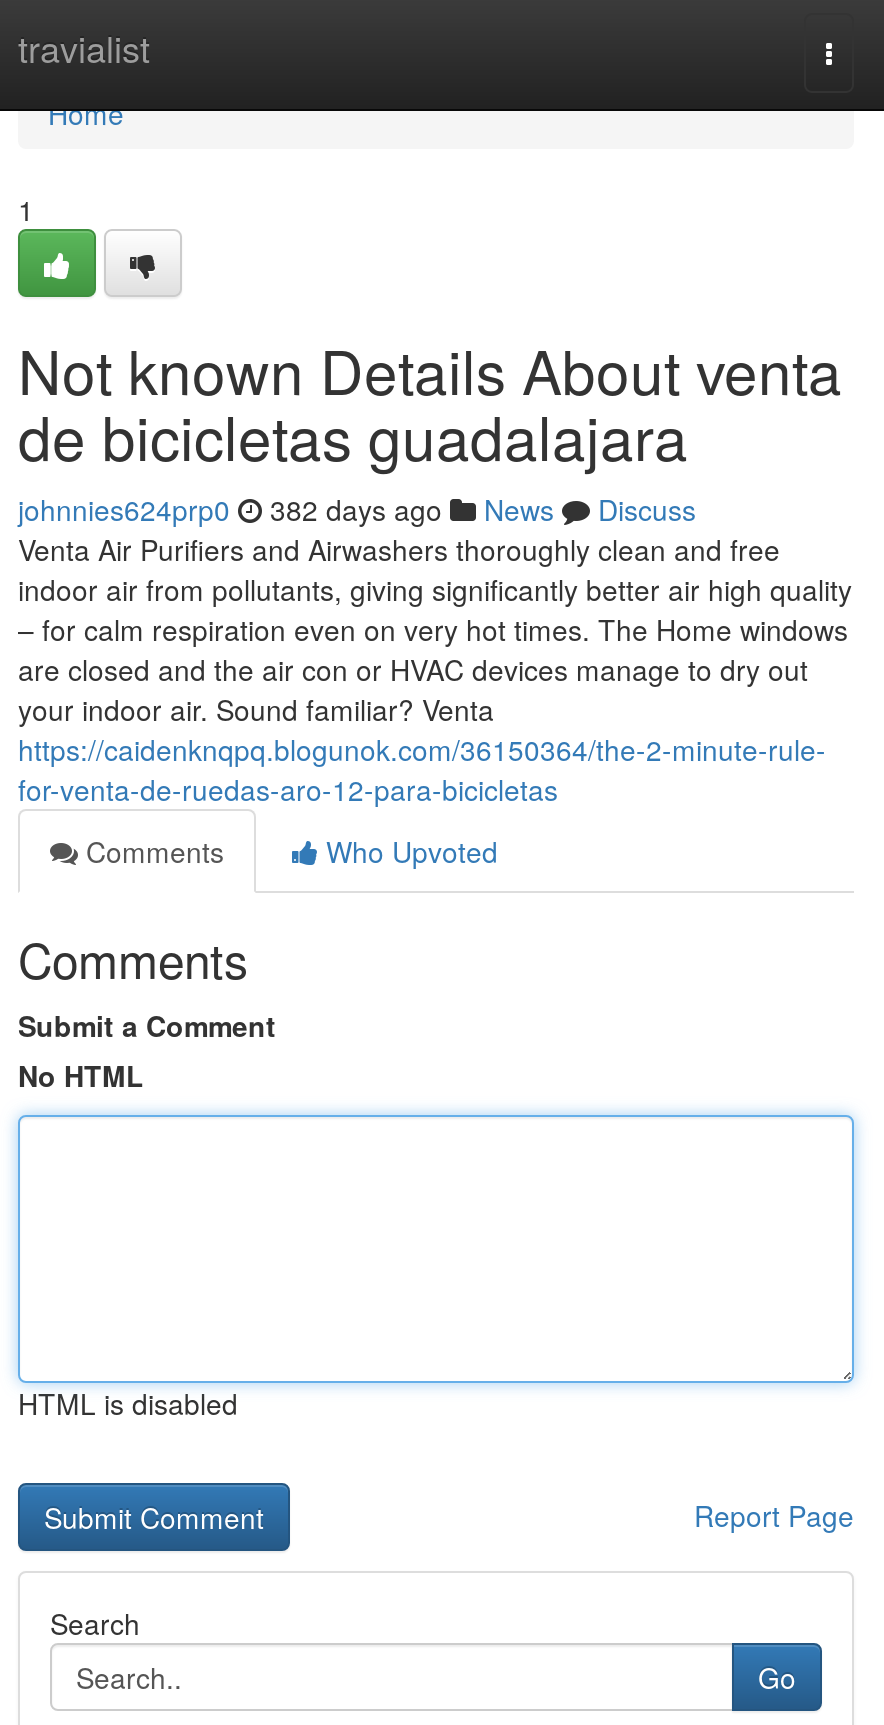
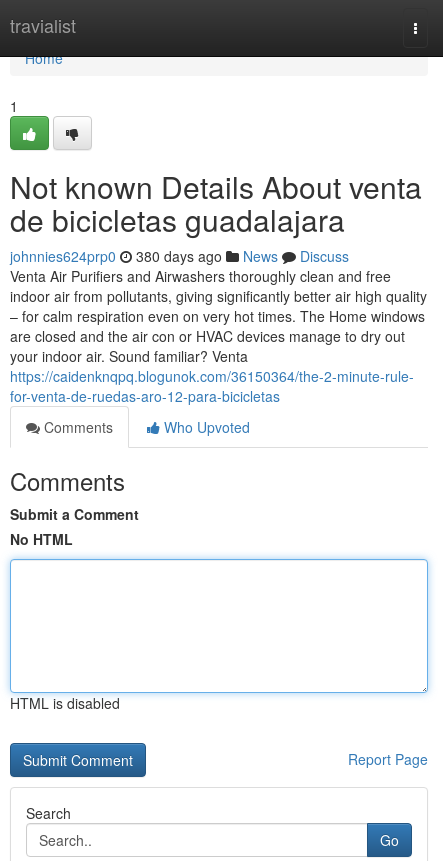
[18,489,696,529] johnnies624prp0 382 days ago News Discuss -> [10,246,349,266] johnnies624prp0 380 days ago News Discuss

